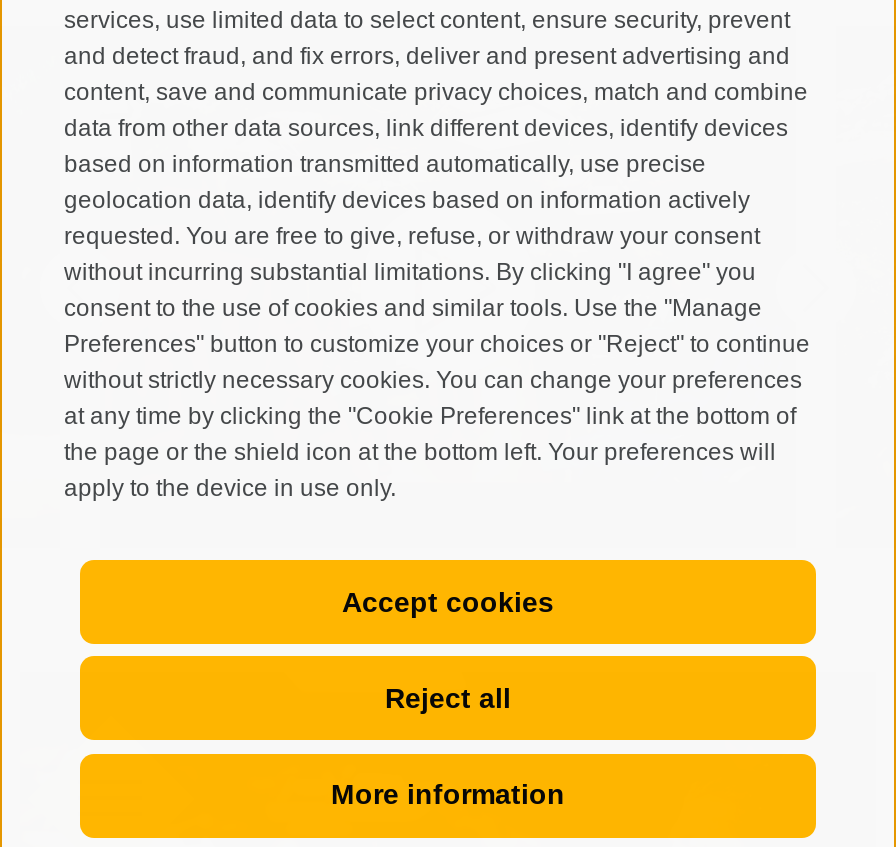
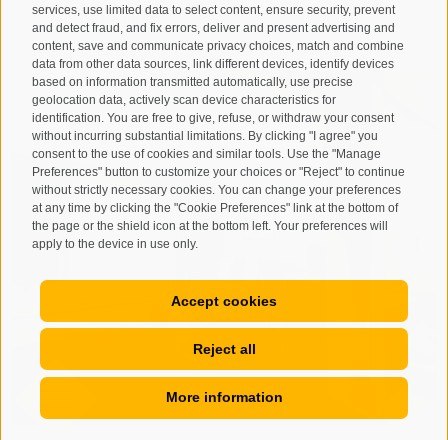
[64,186,760,250] geolocation data, identify devices based on information actively | requested. You are free to give, refuse, or withdraw your consent -> [32,93,394,125] geolocation data, actively scan device characteristics for | identification. You are free to give, refuse, or withdraw your consent

